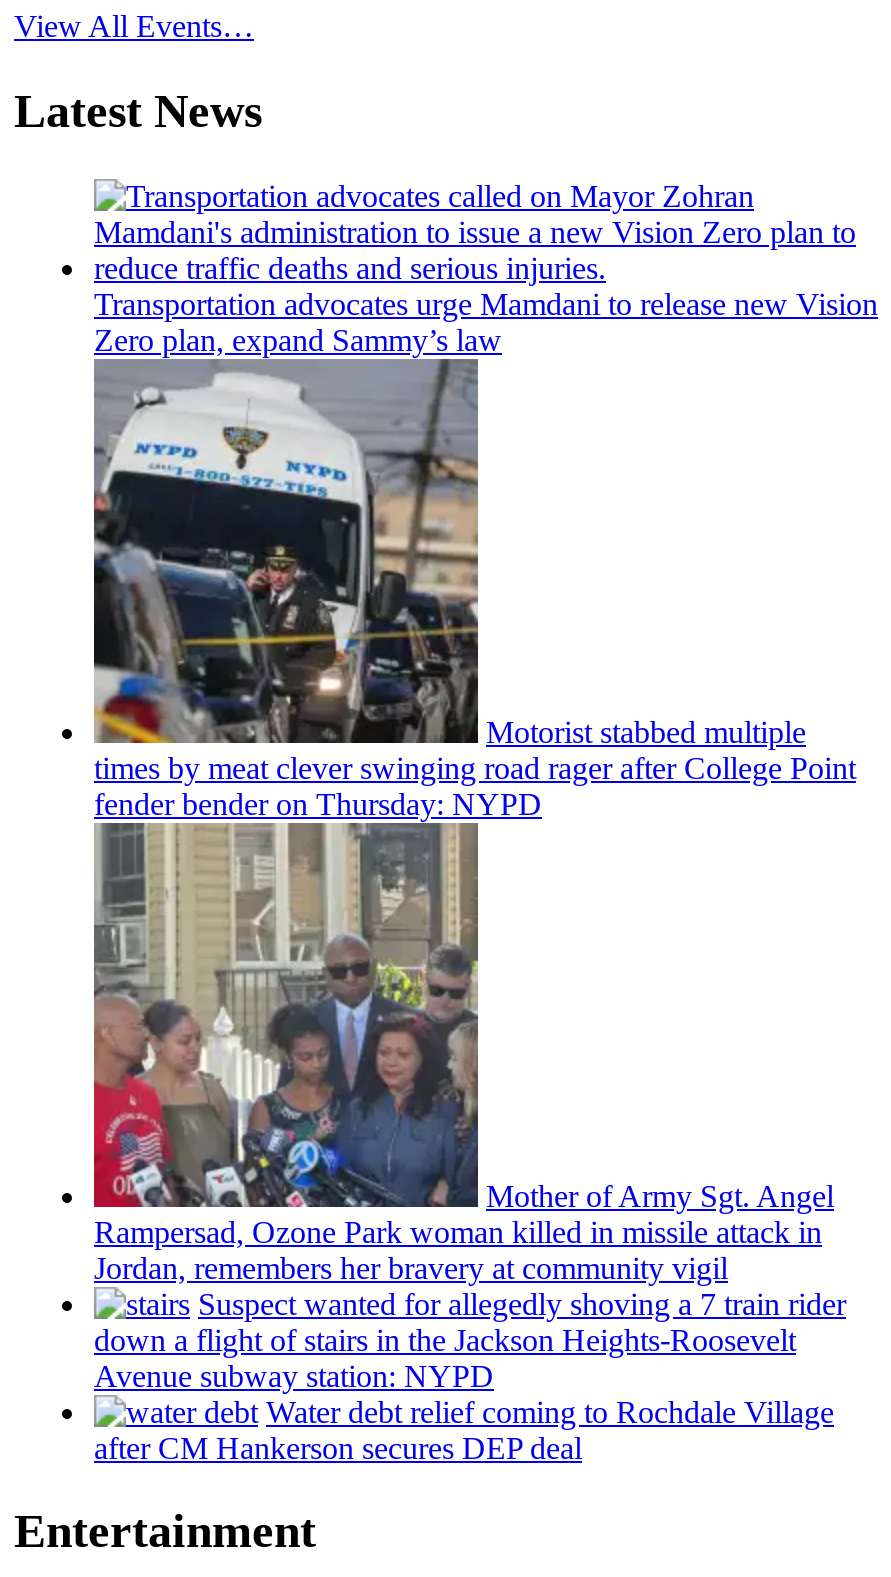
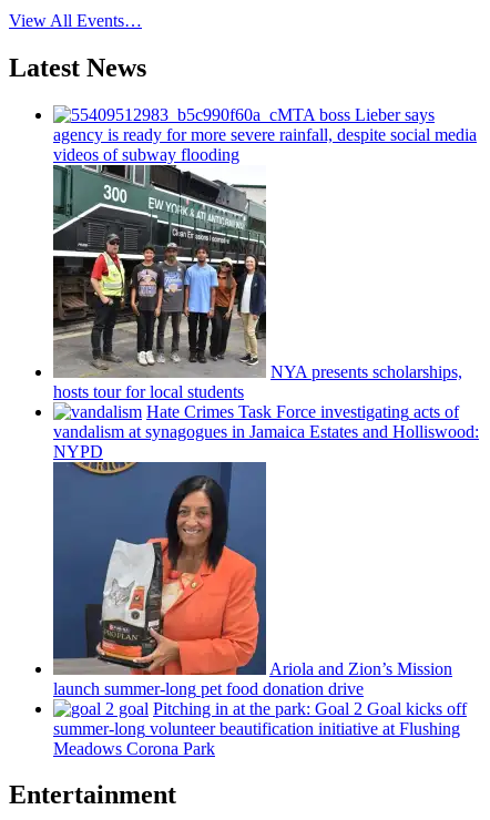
[94,286,878,356] Transportation advocates urge Mamdani to release new Vision | Zero plan, expand Sammy’s law -> [53,105,477,163] MTA boss Lieber says | agency is ready for more severe rainfall, despite social media | videos of subway flooding
[94,371,856,820] [image] | Motorist stabbed multiple | times by meat clever swinging road rager after College Point | fender bender on Thursday: NYPD -> [53,212,479,460] [image] | NYA presents scholarships, | hosts tour for local students | Hate Crimes Task Force investigating acts of | vandalism at synagogues in Jamaica Estates and Holliswood: | NYPD
[92,907,480,1199] [image] -> [52,469,266,611] [image]
[94,1178,846,1464] Mother of Army Sgt. Angel | Rampersad, Ozone Park woman killed in missile attack in | Jordan, remembers her bravery at community vigil | Suspect wanted for allegedly shoving a 7 train rider | down a flight of stairs in the Jackson Heights-Roosevelt | Avenue subway station: NYPD | Water debt relief coming to Rochdale Village | after CM Hankerson secures DEP deal -> [53,659,467,757] Ariola and Zion’s Mission | launch summer-long pet food donation drive | Pitching in at the park: Goal 2 Goal kicks off | summer-long volunteer beautification initiative at Flushing | Meadows Corona Park

